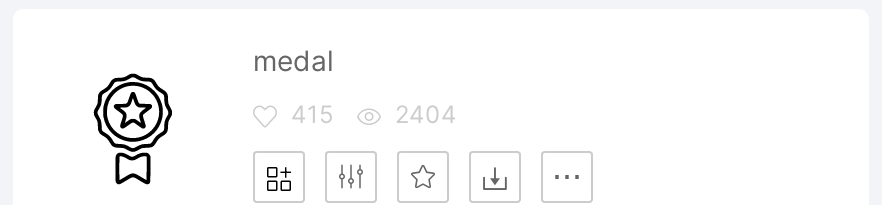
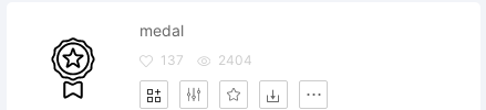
[291,99,333,129] 415 -> [161,52,184,68] 137

